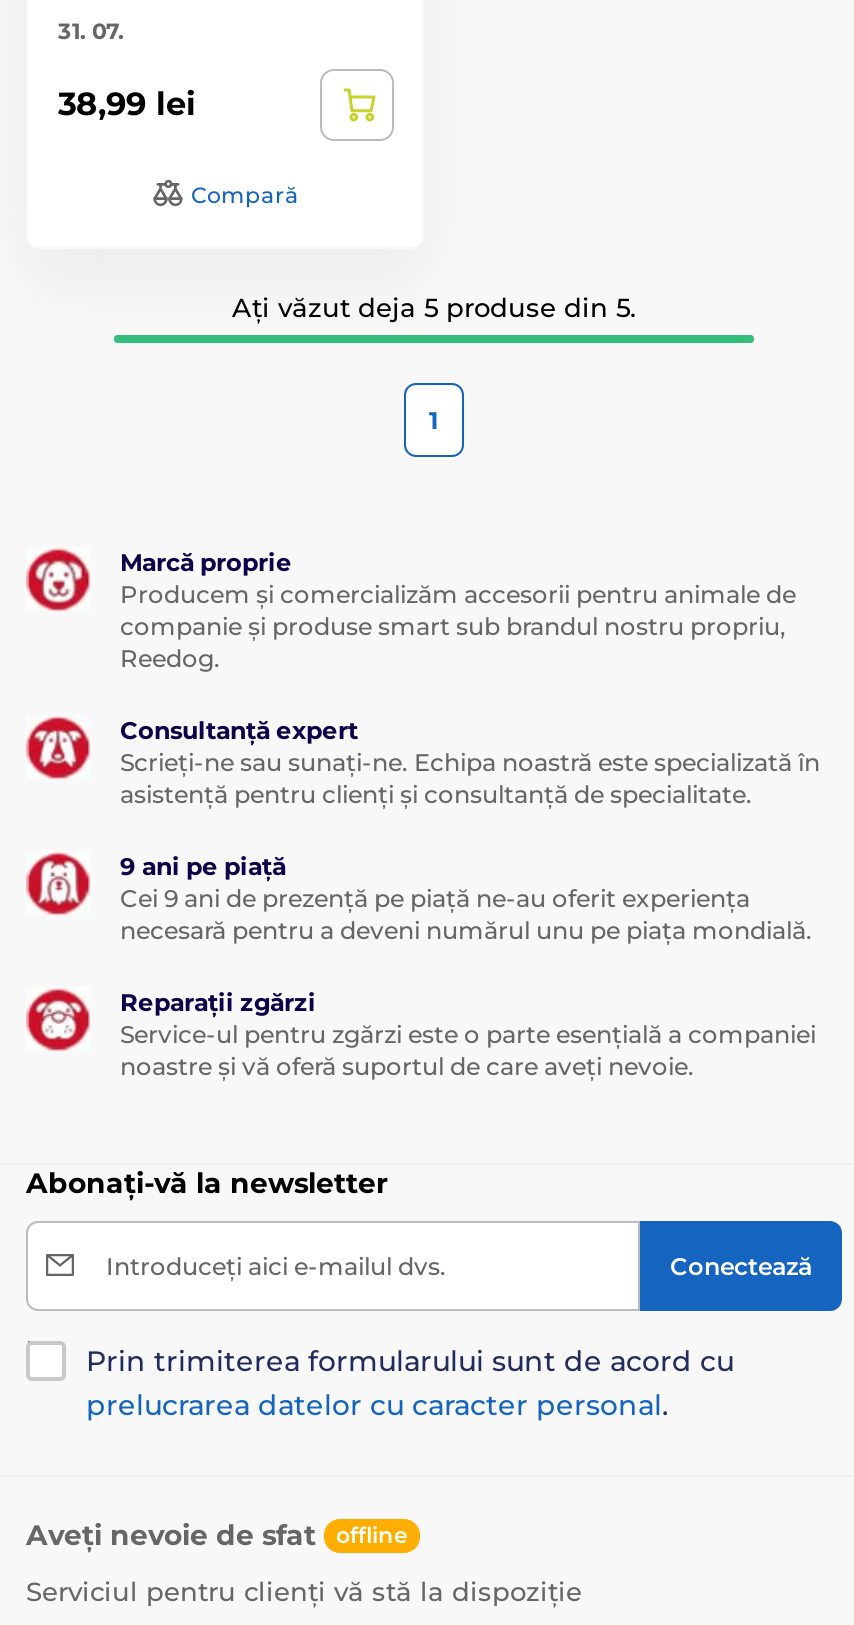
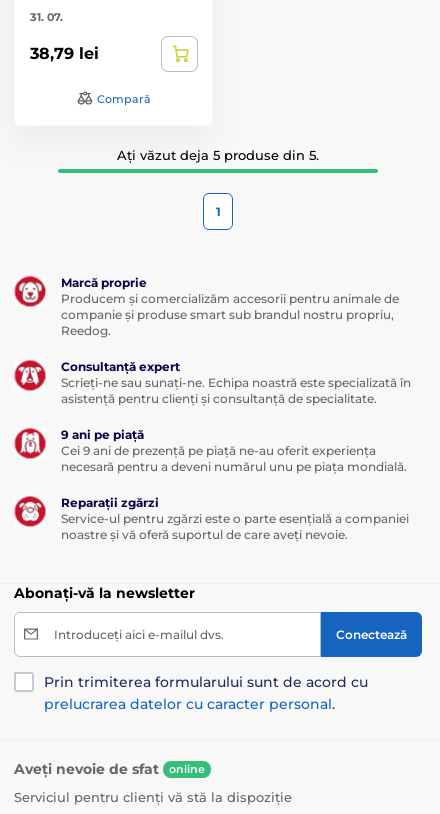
[58,85,196,123] 38,99 lei -> [30,44,99,63] 38,79 lei
[26,1516,408,1552] Aveți nevoie de sfat offline -> [14,759,205,777] Aveți nevoie de sfat online

